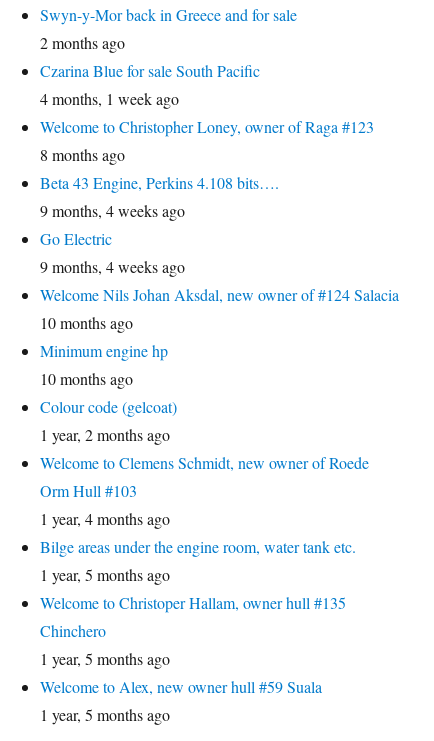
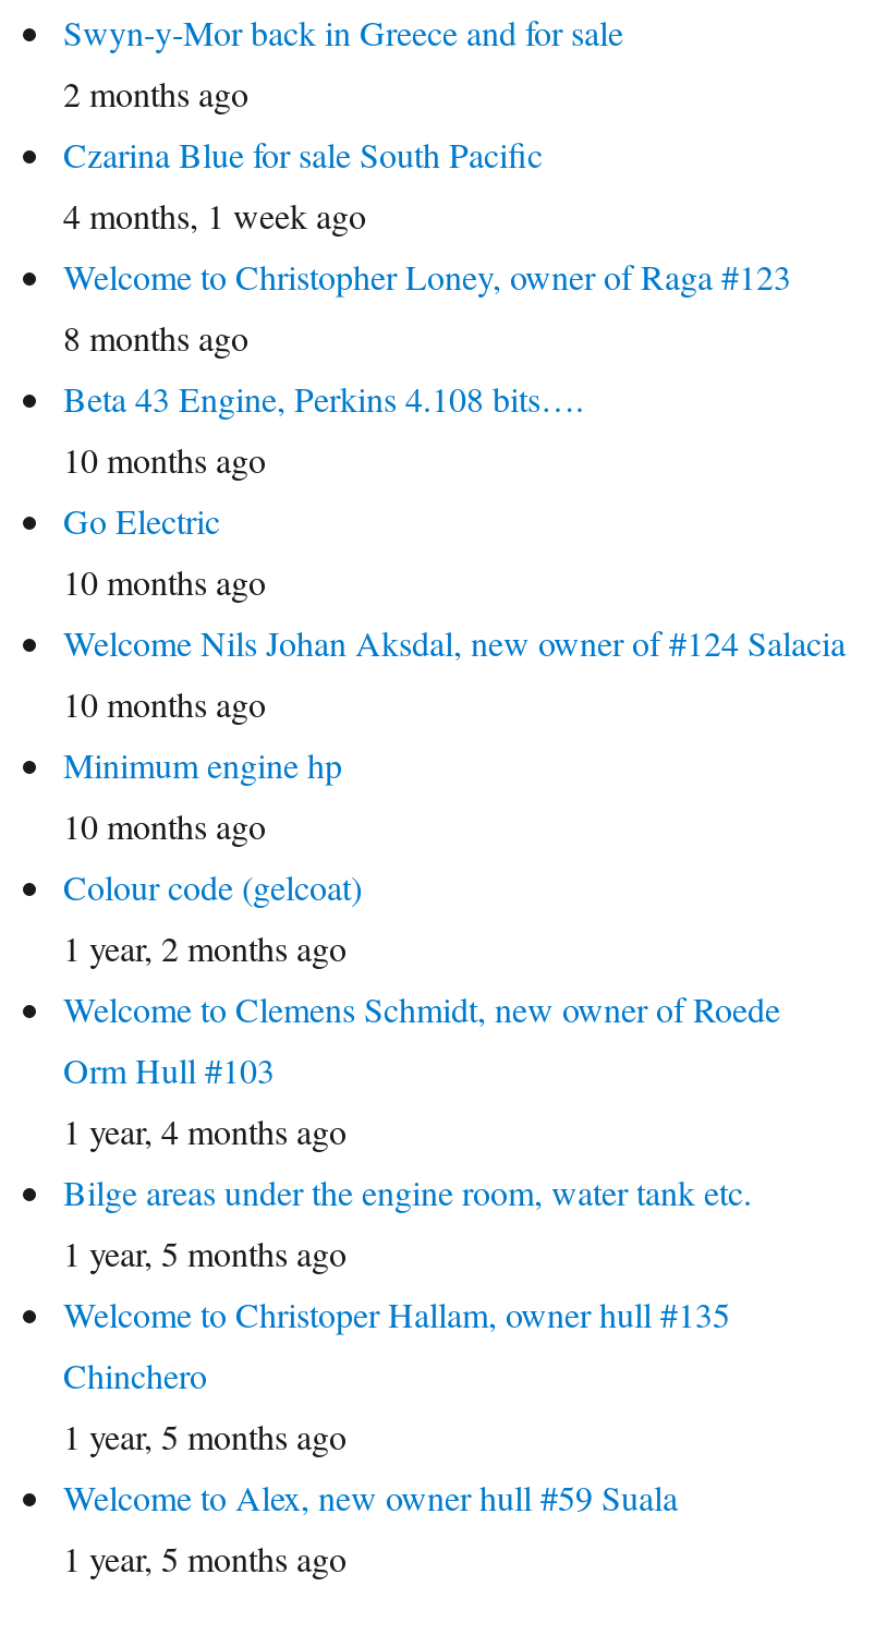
[40,200,185,221] 9 months, 4 weeks ago -> [63,436,266,482] 10 months ago
[40,256,185,277] 9 months, 4 weeks ago -> [63,558,266,604] 10 months ago

